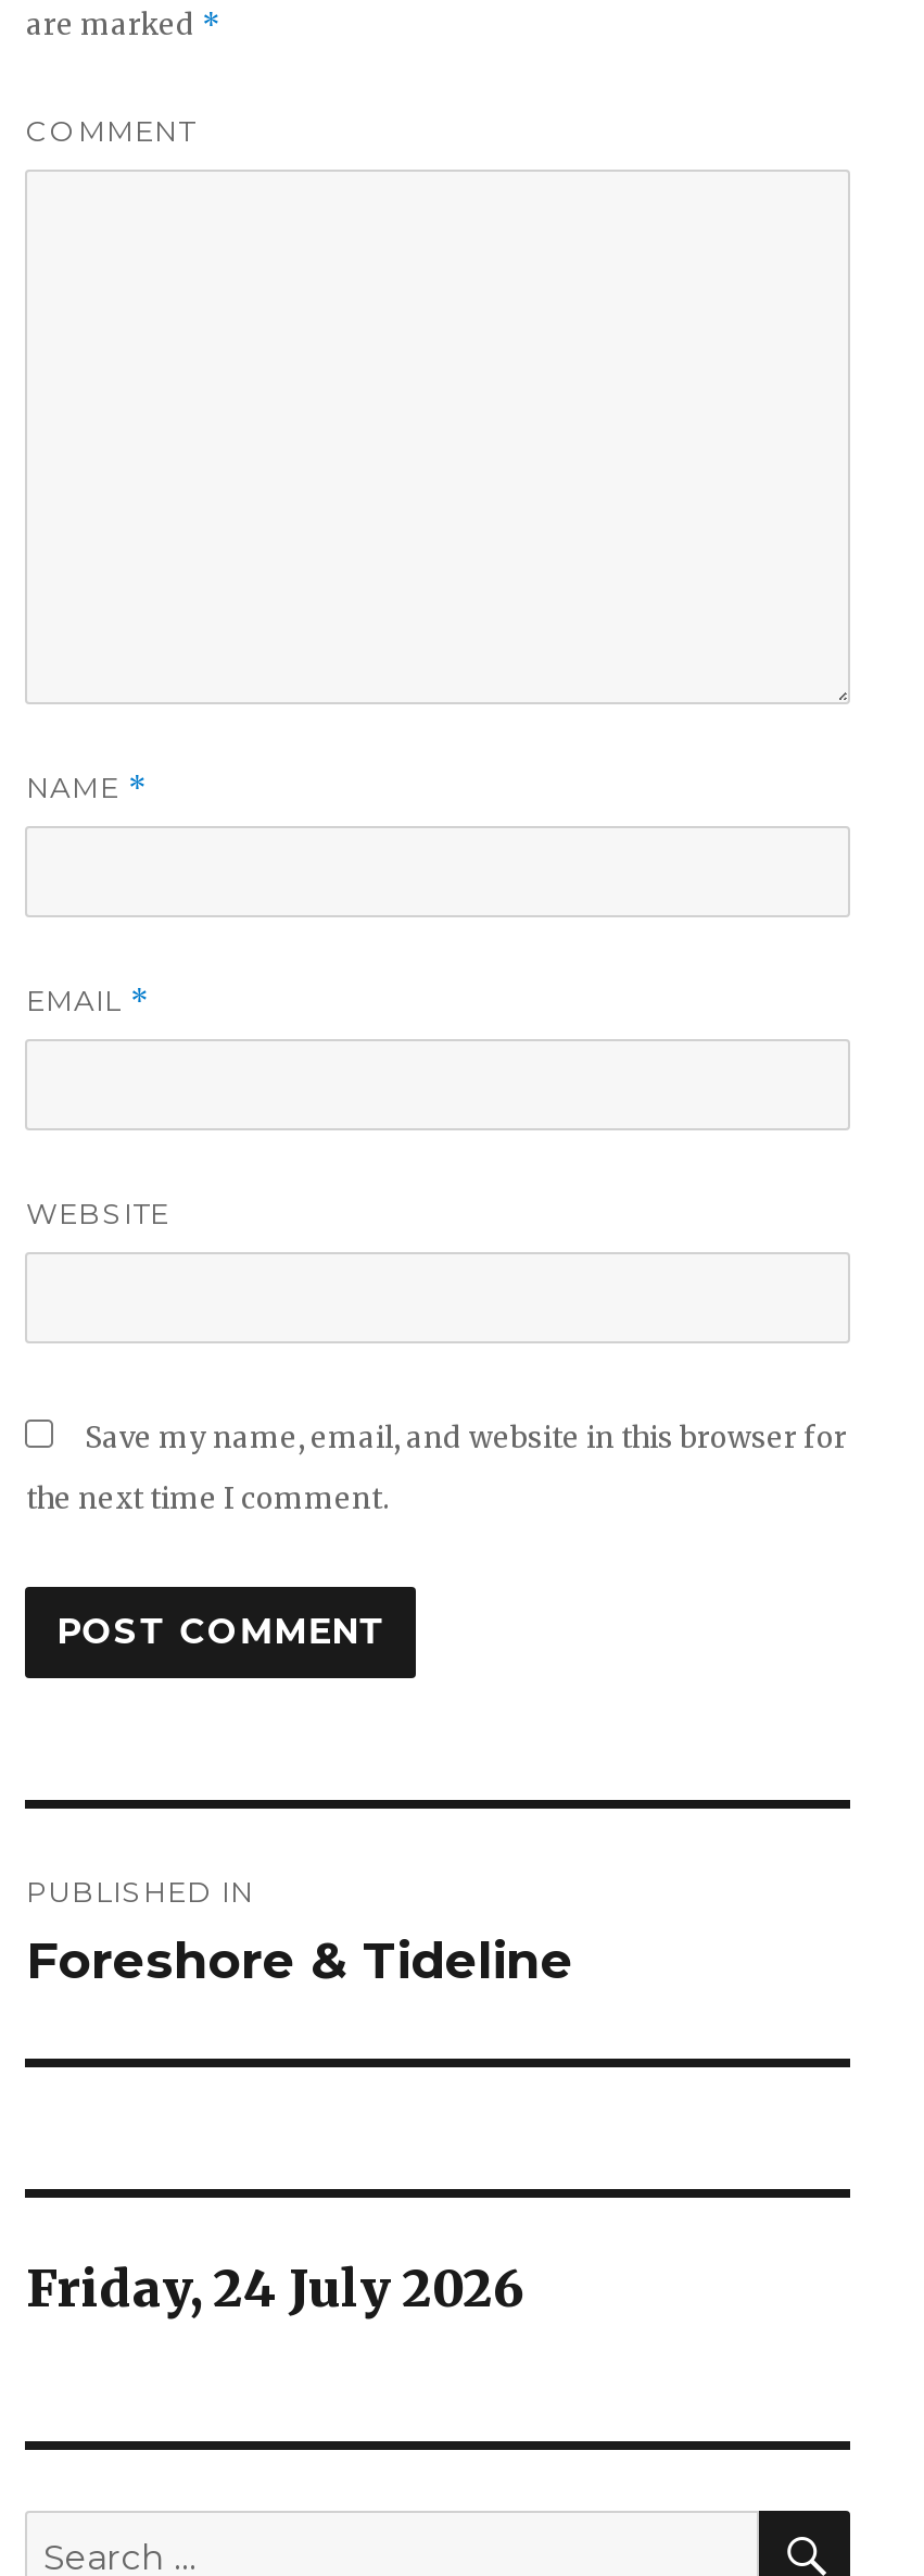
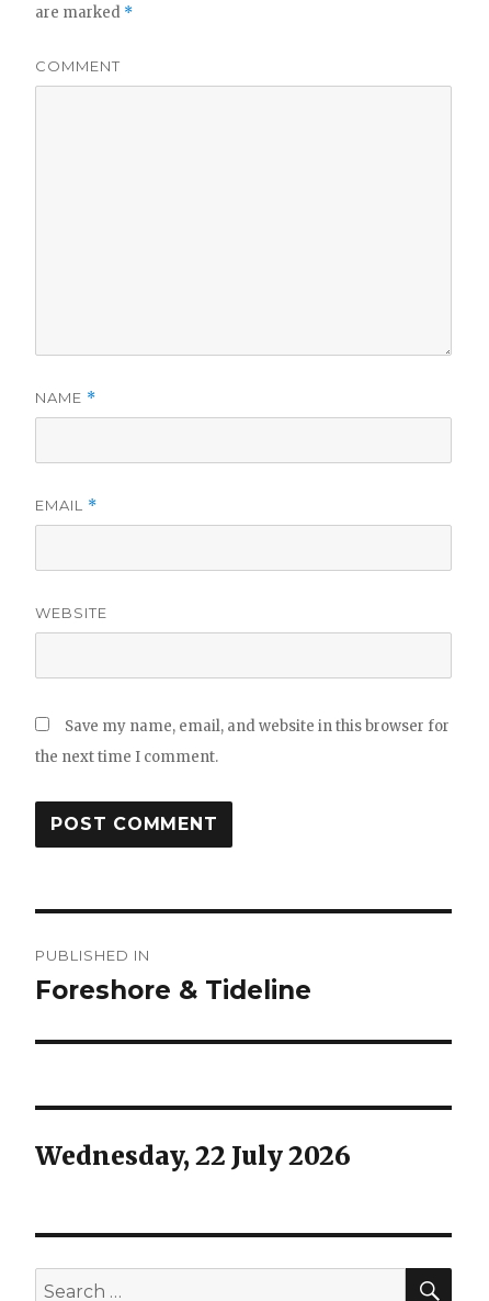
[26,2256,526,2319] Friday, 24 July 2026 -> [36,1139,351,1171] Wednesday, 22 July 2026

